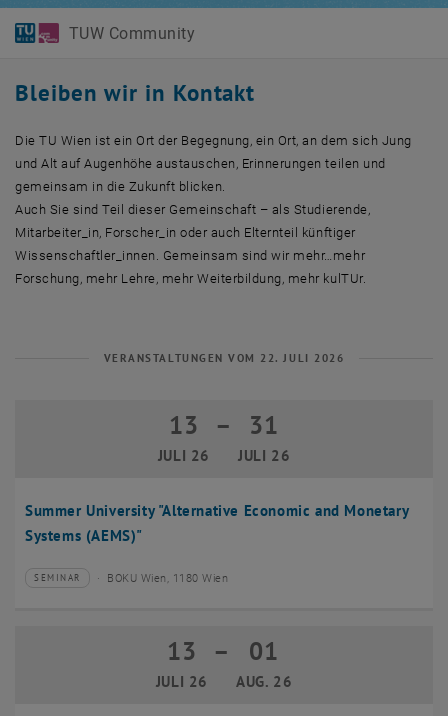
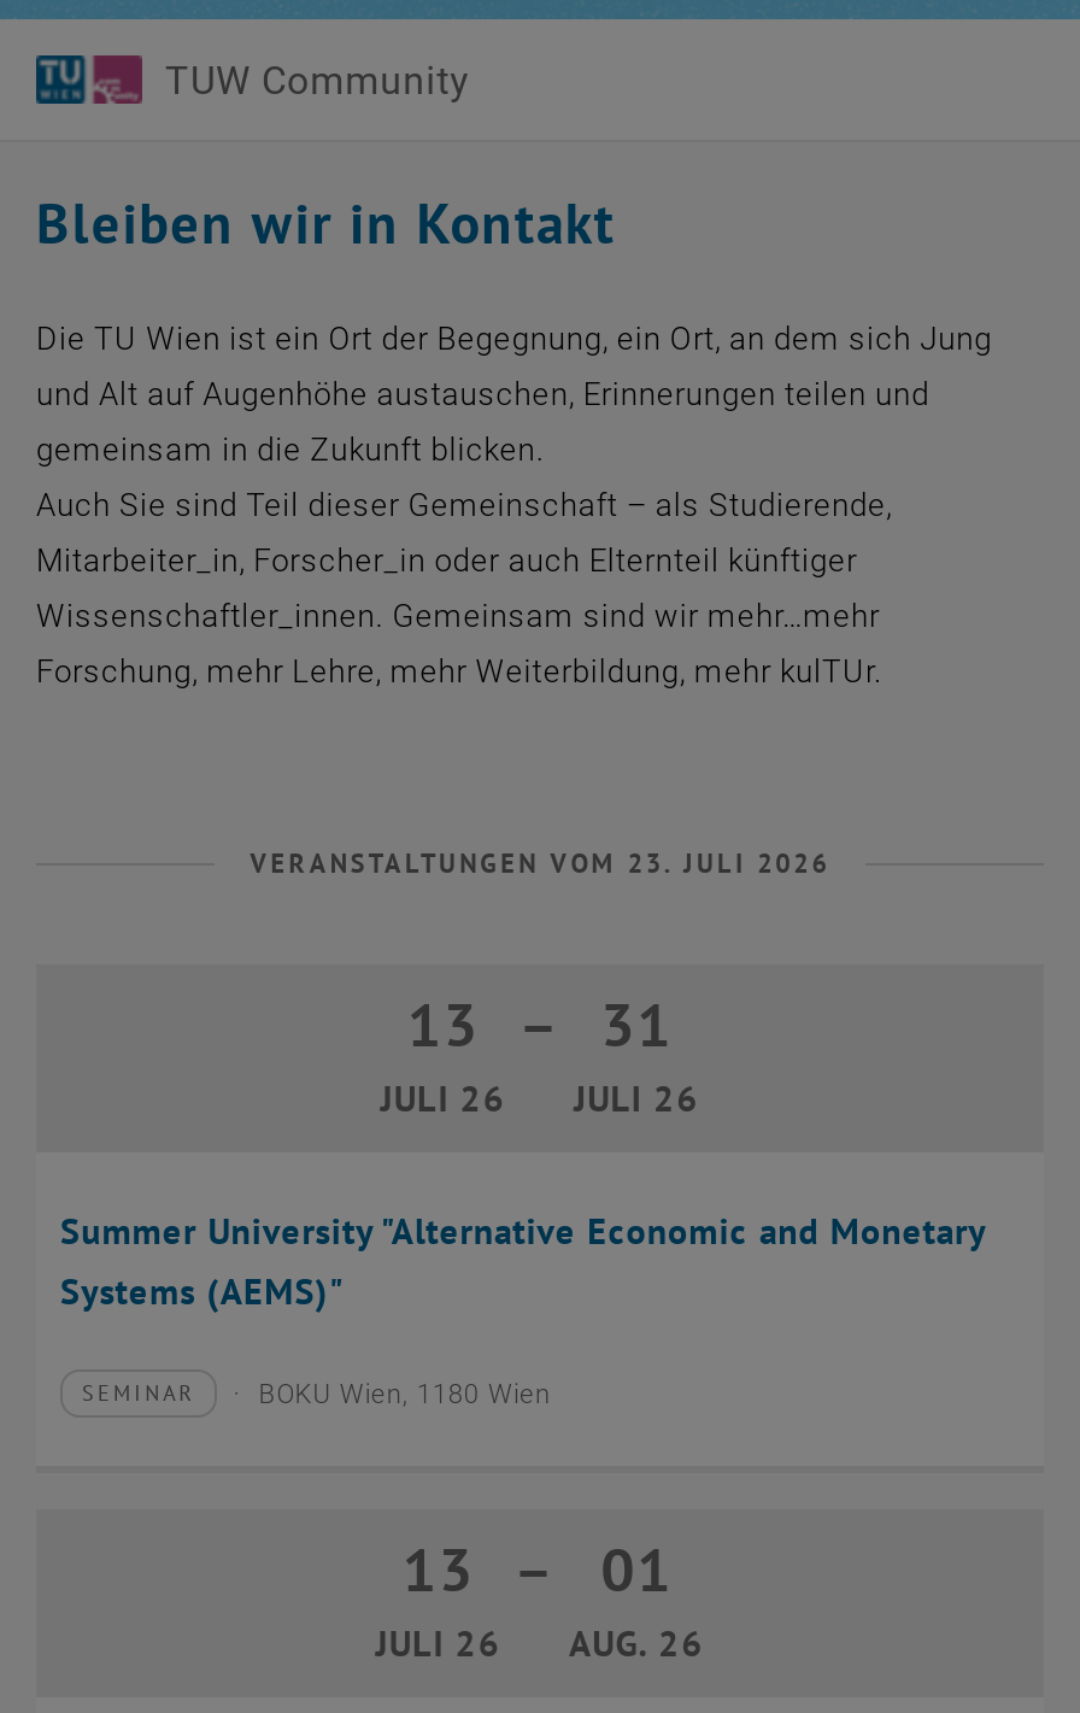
[104,351,344,365] VERANSTALTUNGEN VOM 22. JULI 2026 -> [250,847,830,880] VERANSTALTUNGEN VOM 23. JULI 2026

